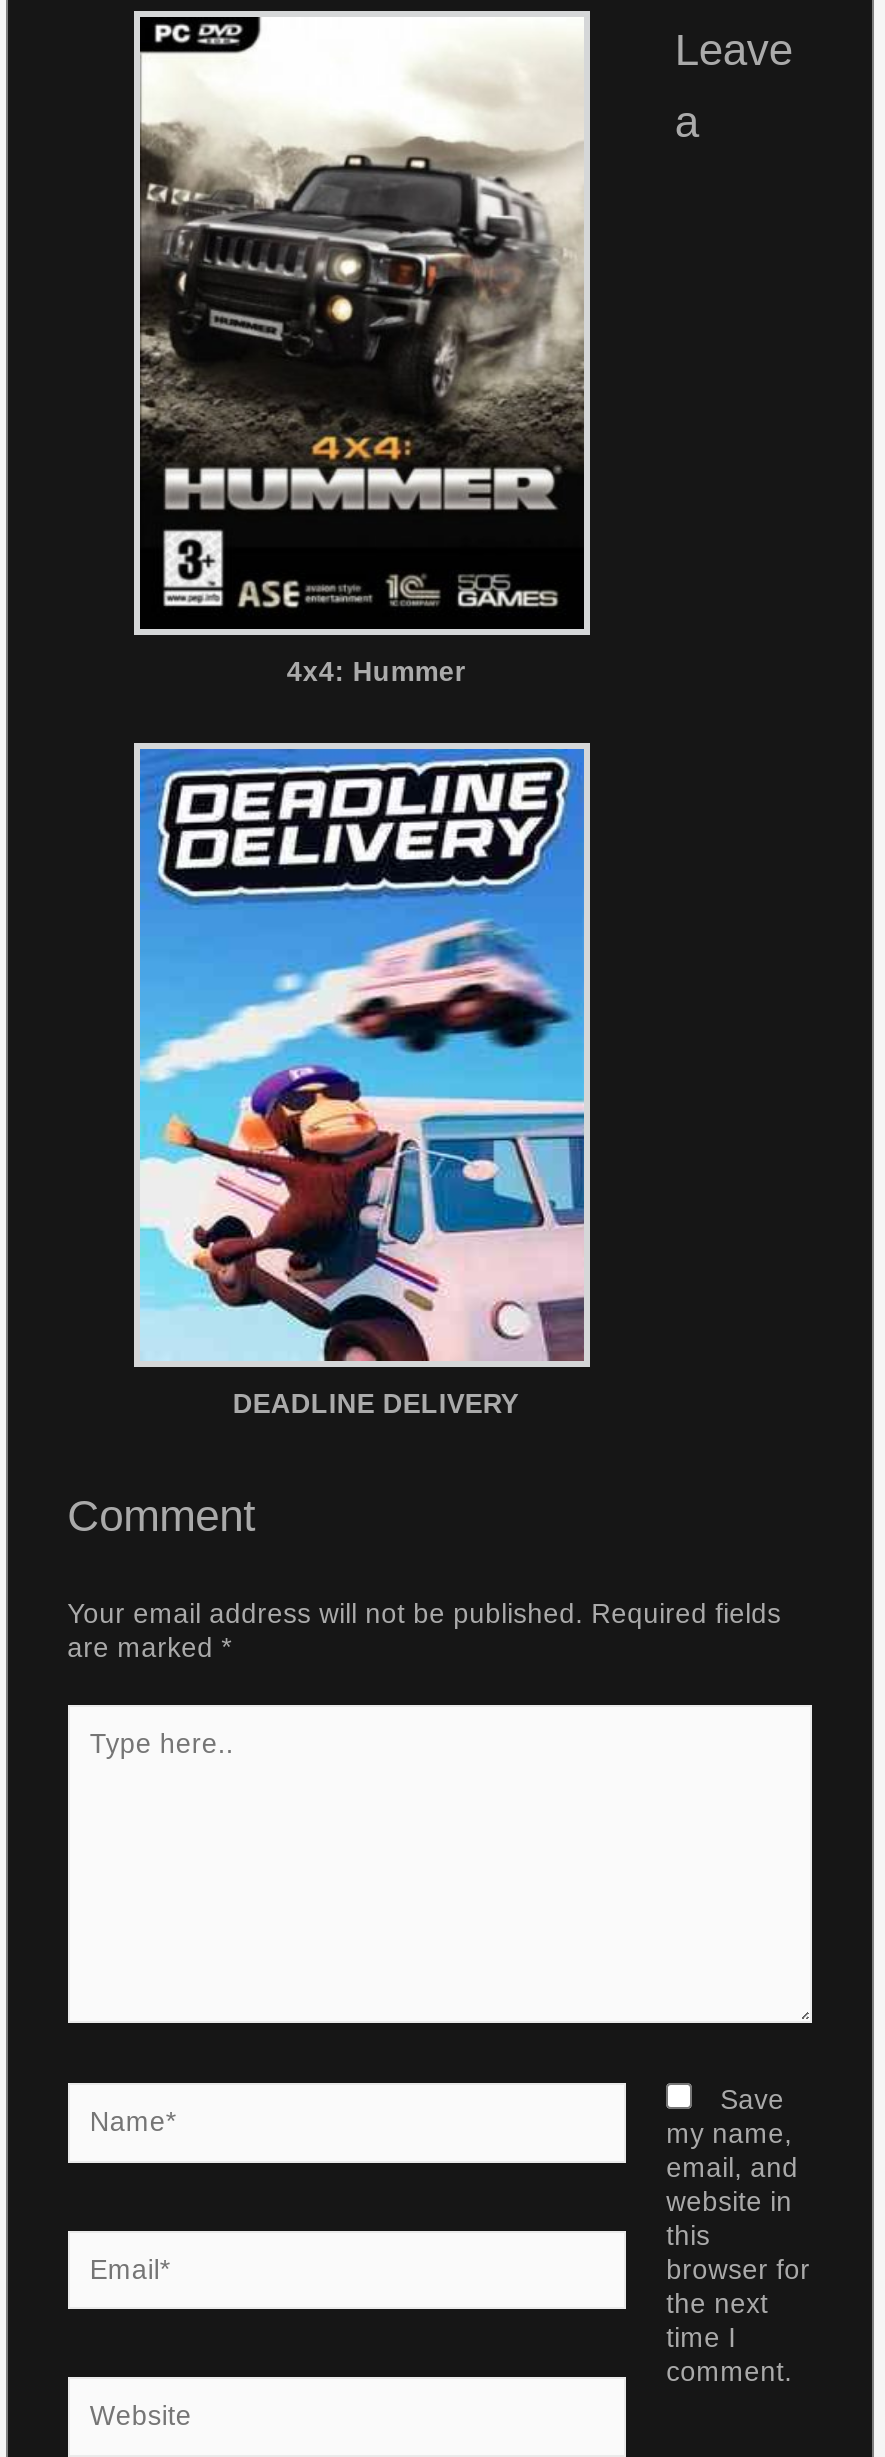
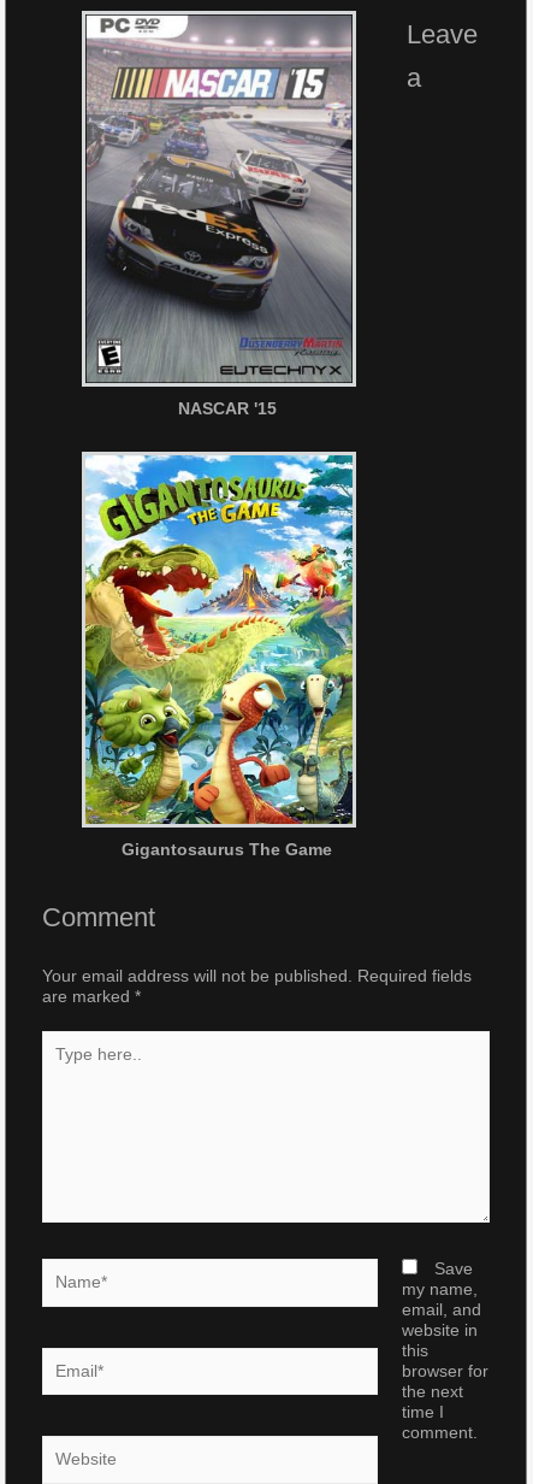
[140,15,586,686] [image] | 4x4: Hummer -> [84,13,354,418] [image] | NASCAR '15
[138,747,586,1418] [image] | DEADLINE DELIVERY -> [84,454,354,858] [image] | Gigantosaurus The Game

